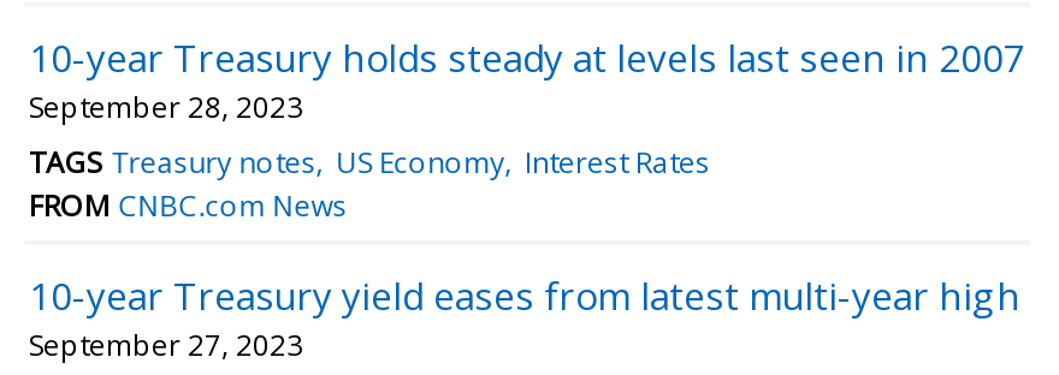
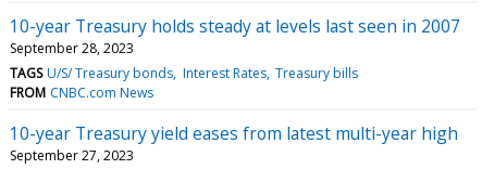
[29,142,710,182] TAGS Treasury notes US Economy Interest Rates -> [10,64,358,82] TAGS U/S/ Treasury bonds Interest Rates Treasury bills

